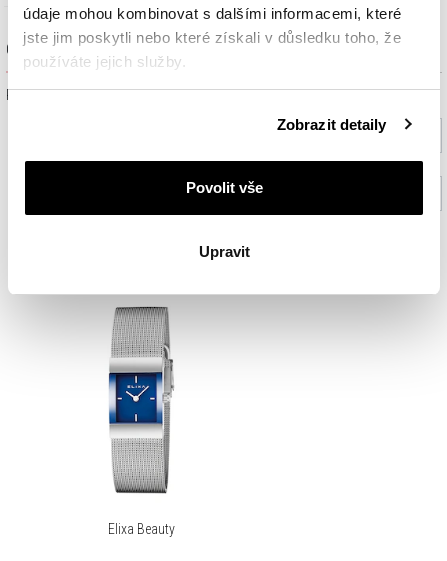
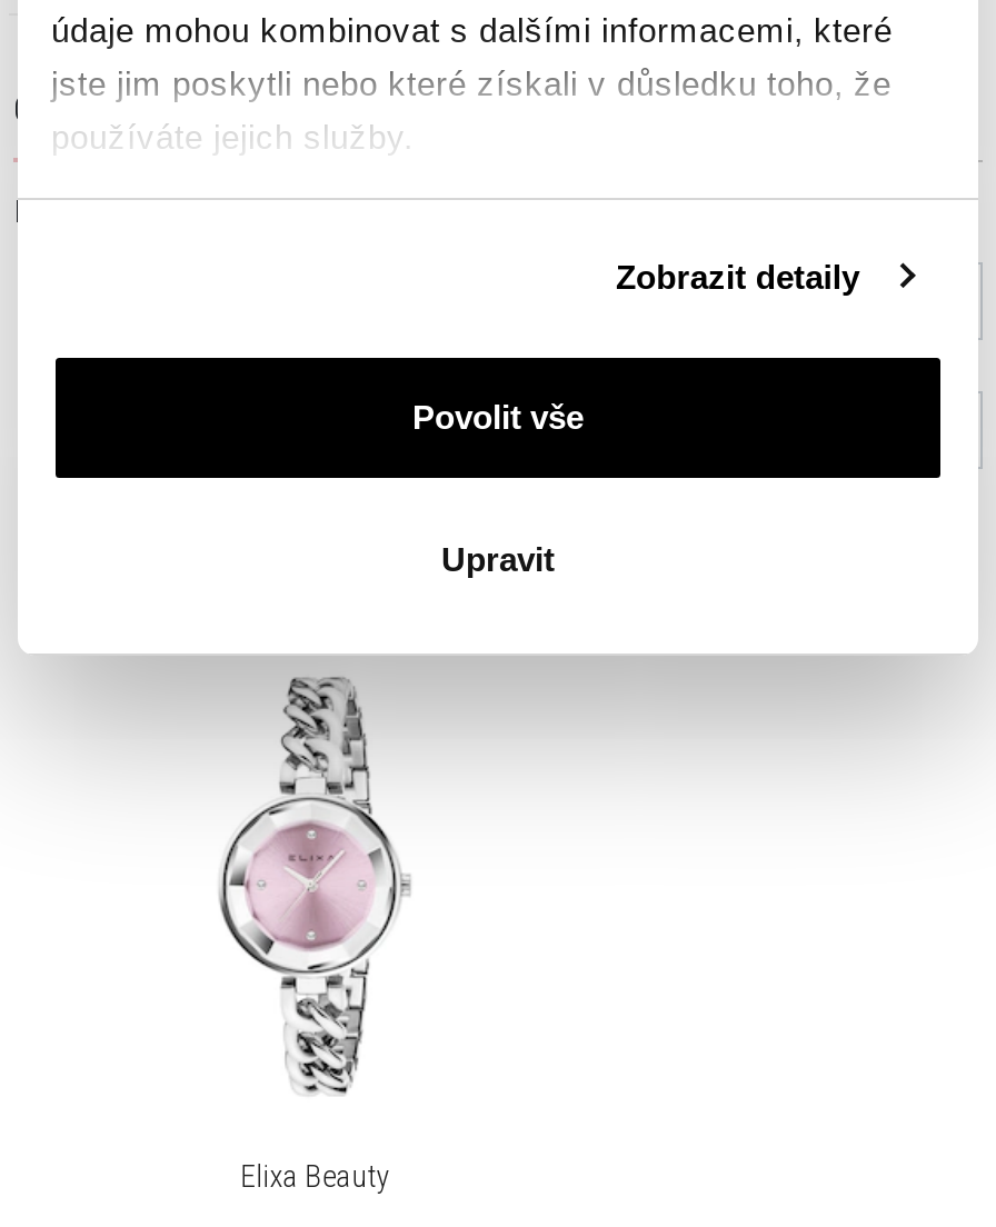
[99,306,184,494] [image] -> [218,682,411,1096] [image]

